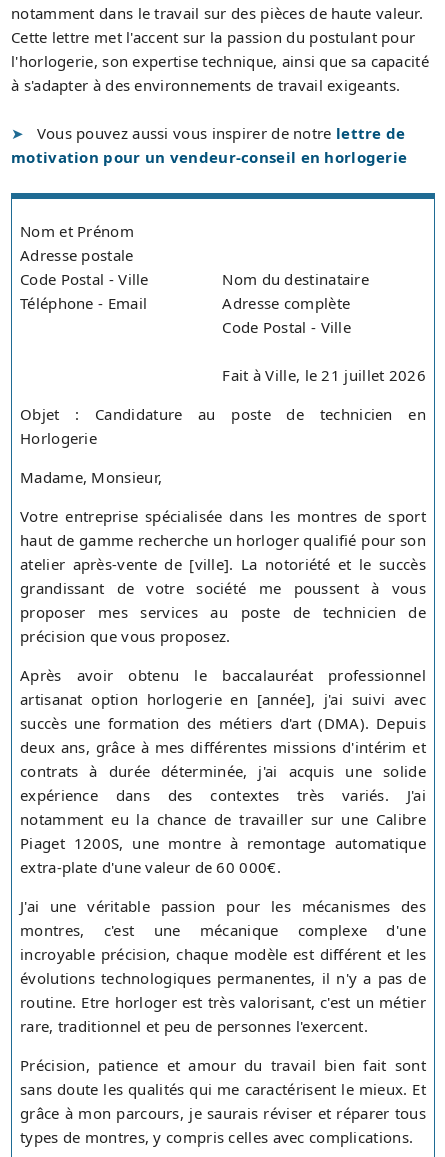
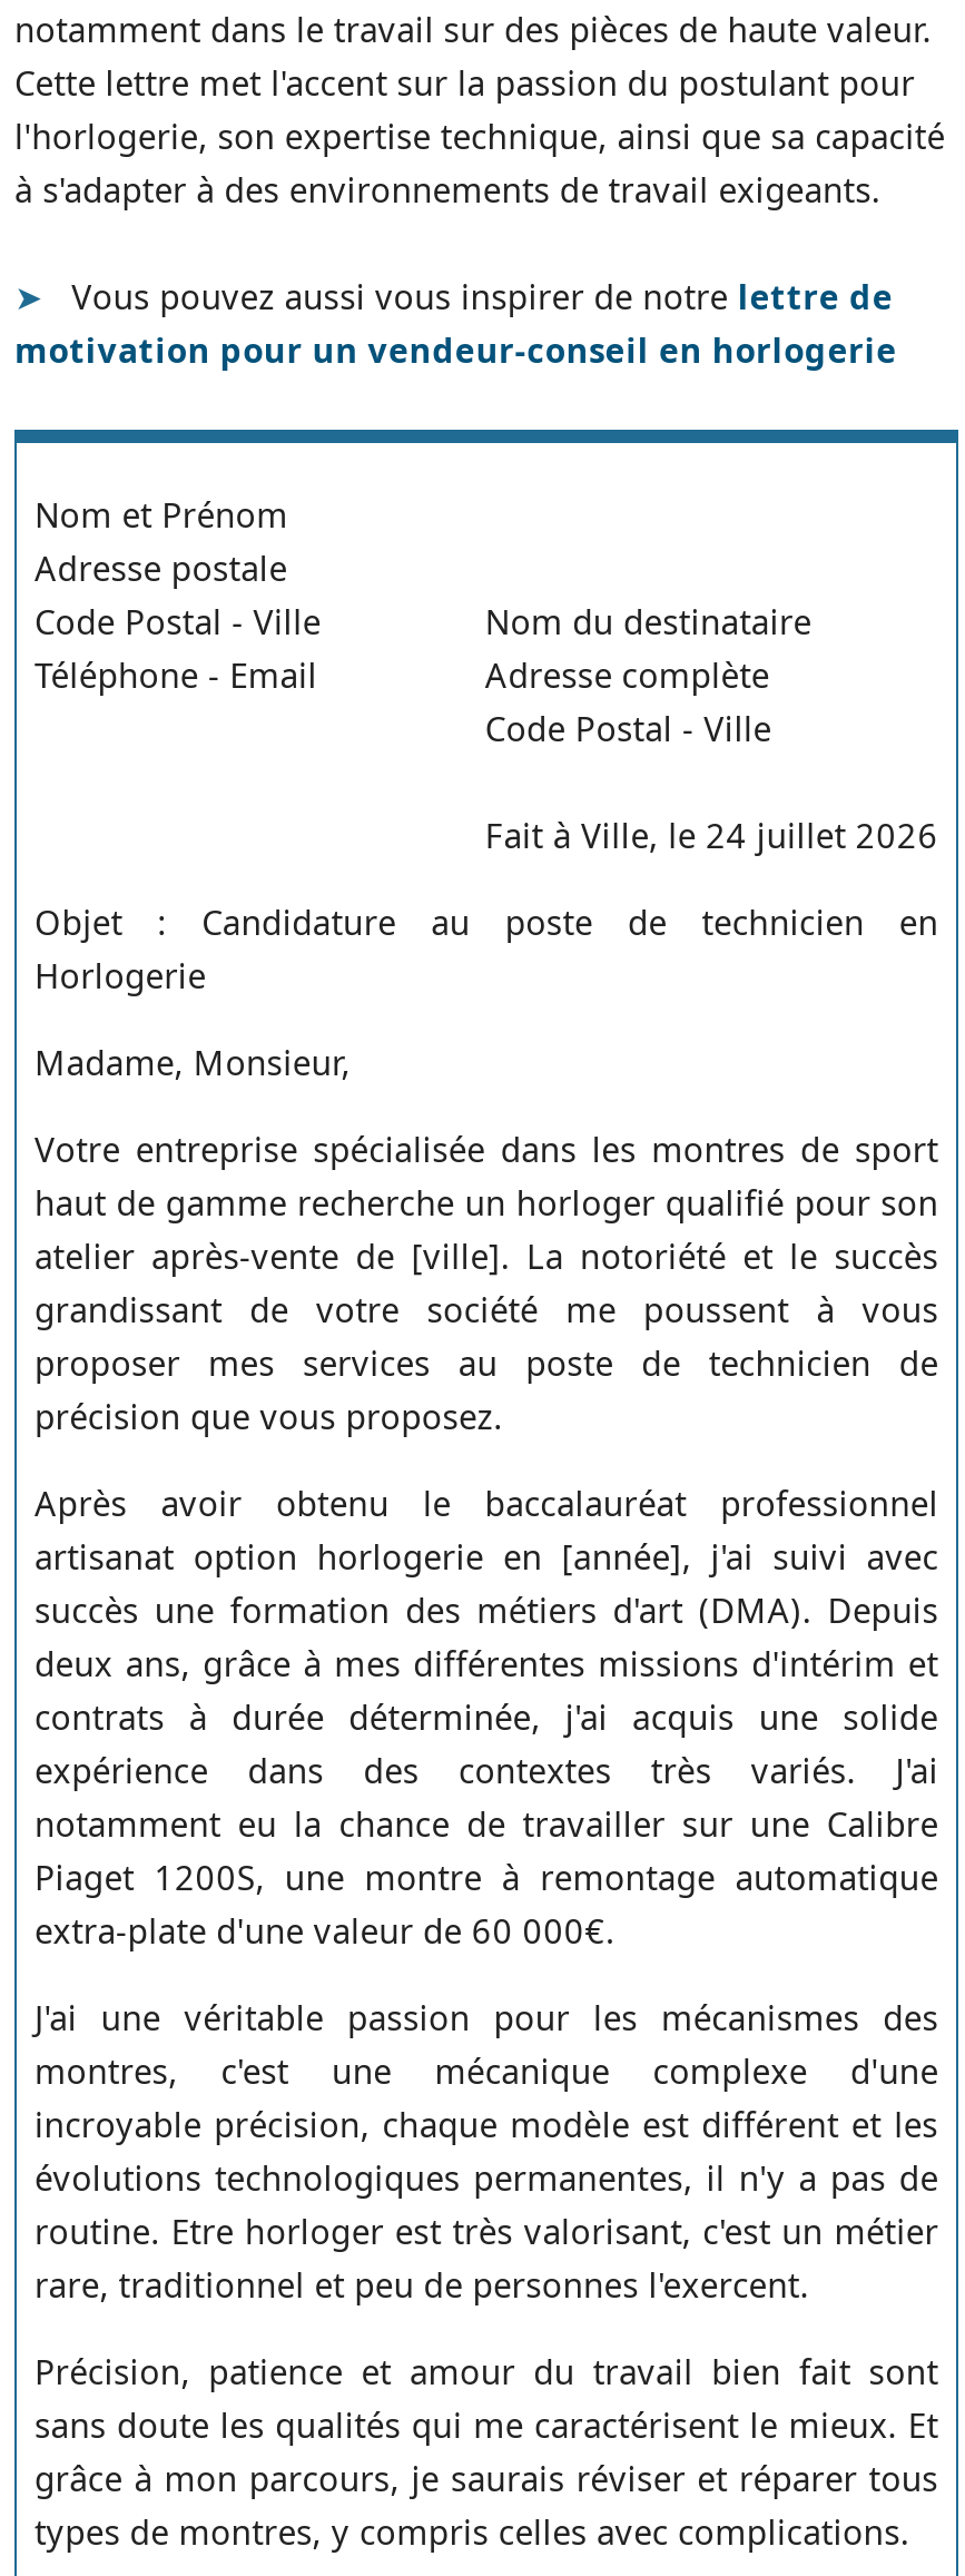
[222,365,426,385] Fait à Ville, le 21 juillet 2026 -> [485,814,938,858] Fait à Ville, le 24 juillet 2026

